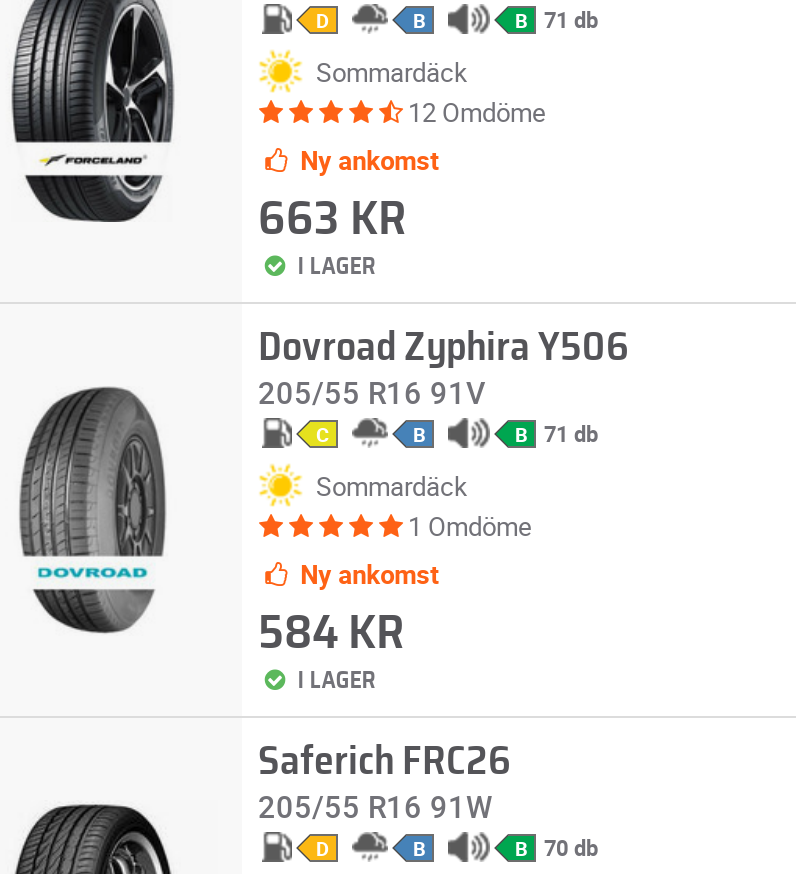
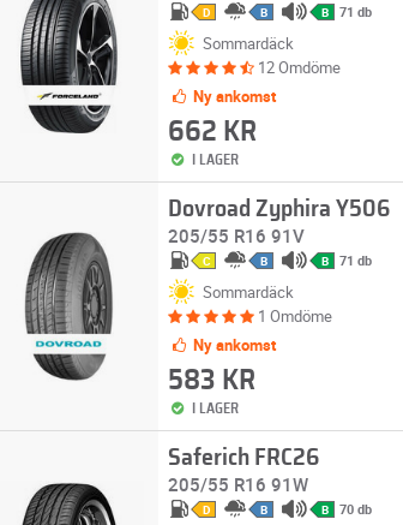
[258,196,406,244] 663 KR -> [168,118,257,147] 662 KR
[258,610,404,658] 584 KR -> [168,366,255,395] 583 KR

